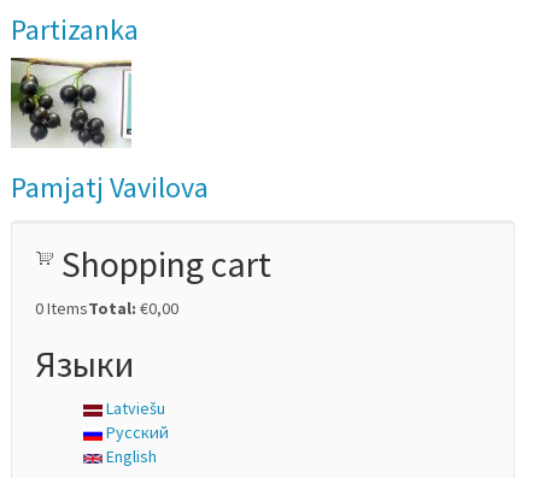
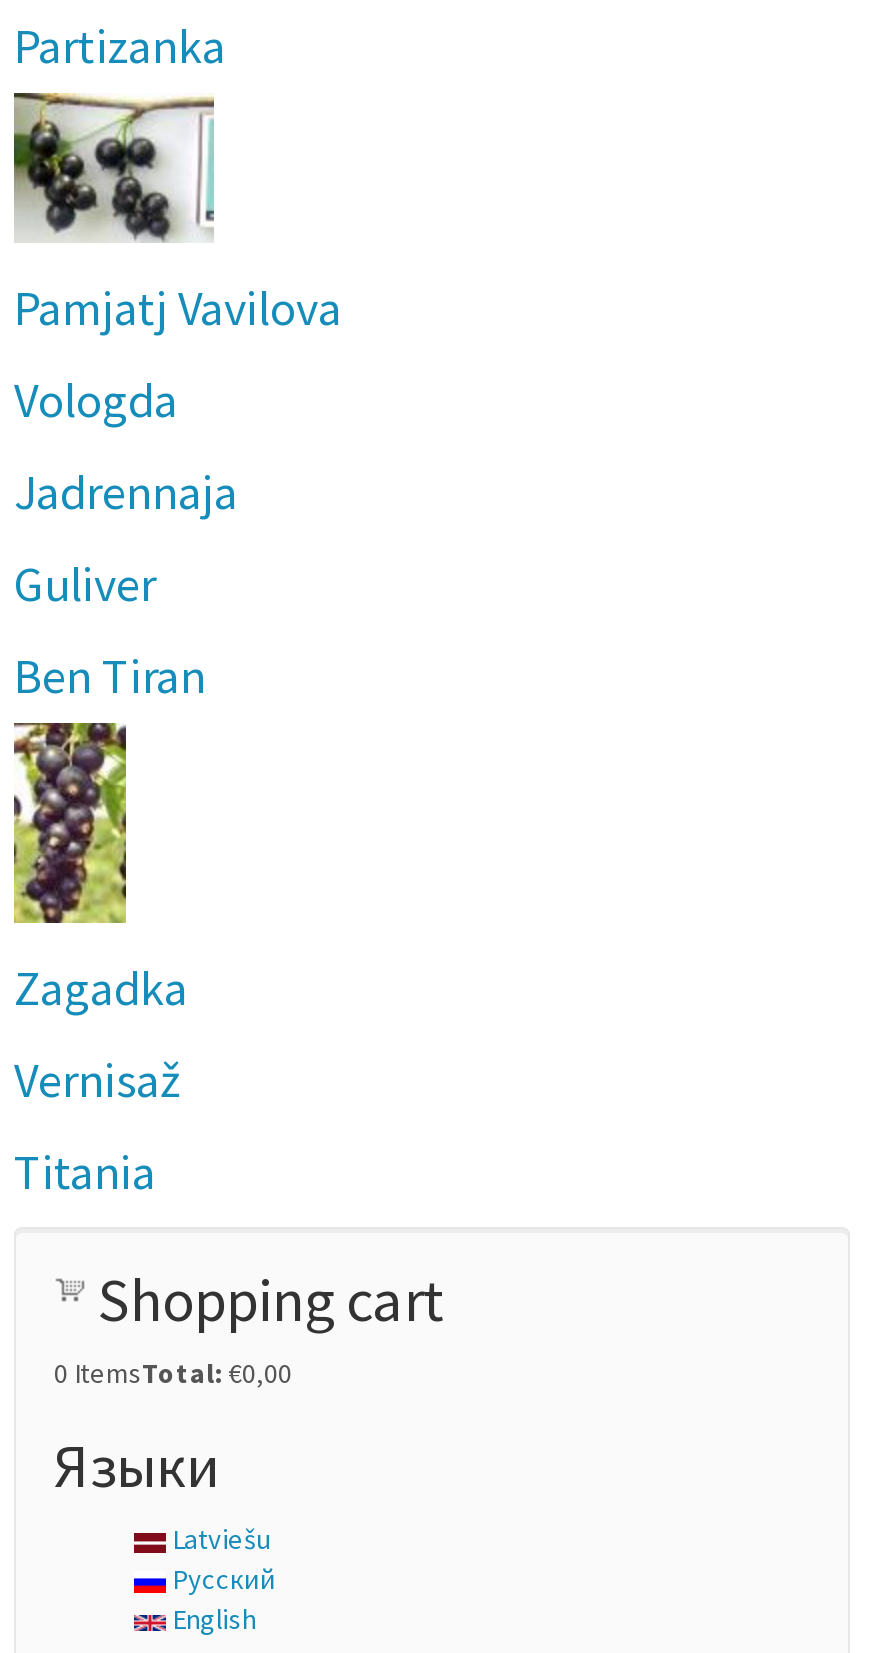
none -> [12,723,188,1203] [image] | Zagadka | Vernisaž | Titania
none -> [14,369,238,707] Vologda | Jadrennaja | Guliver | Ben Tiran

